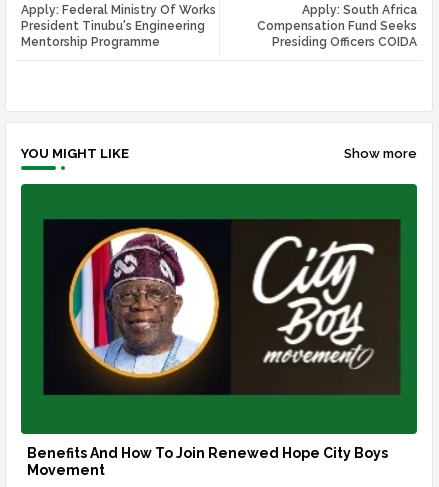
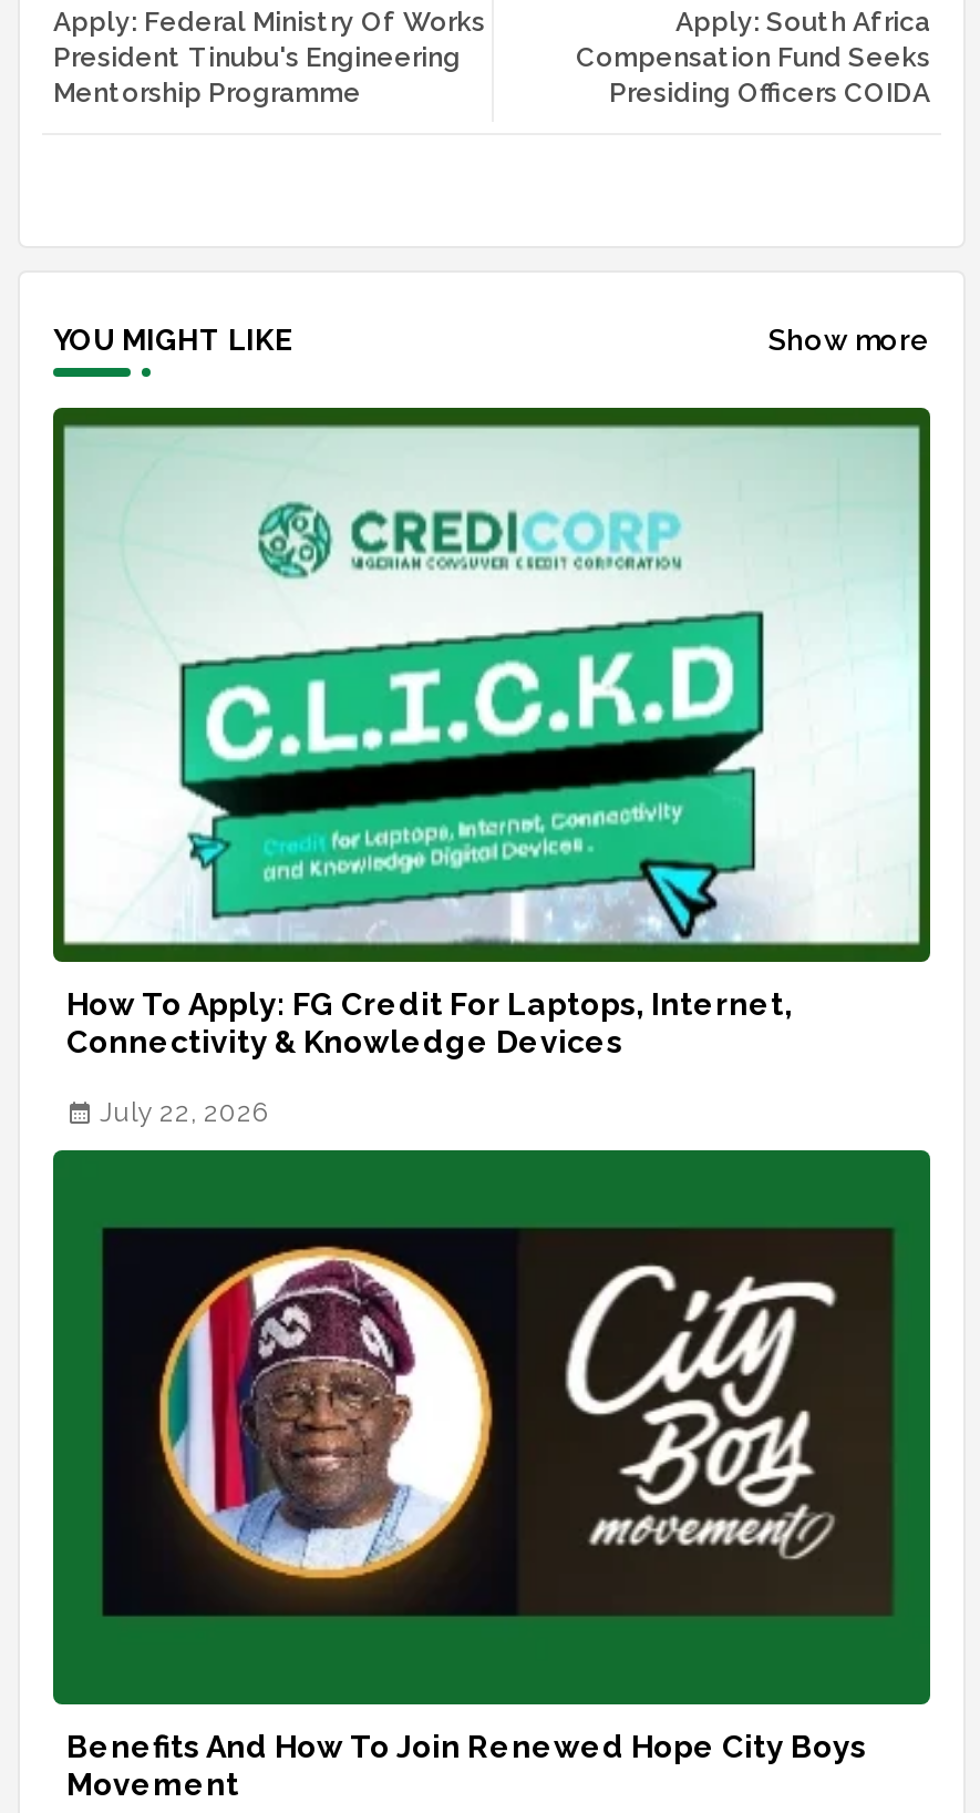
none -> [60,412,924,1128] [image] | How To Apply: FG Credit For Laptops, Internet, | Connectivity & Knowledge Devices | July 22, 2026

